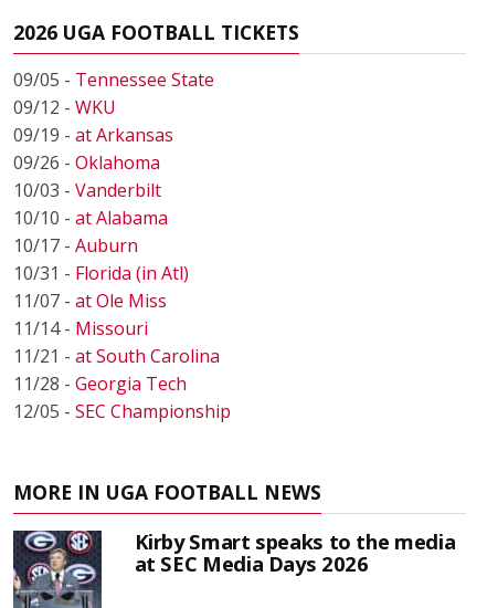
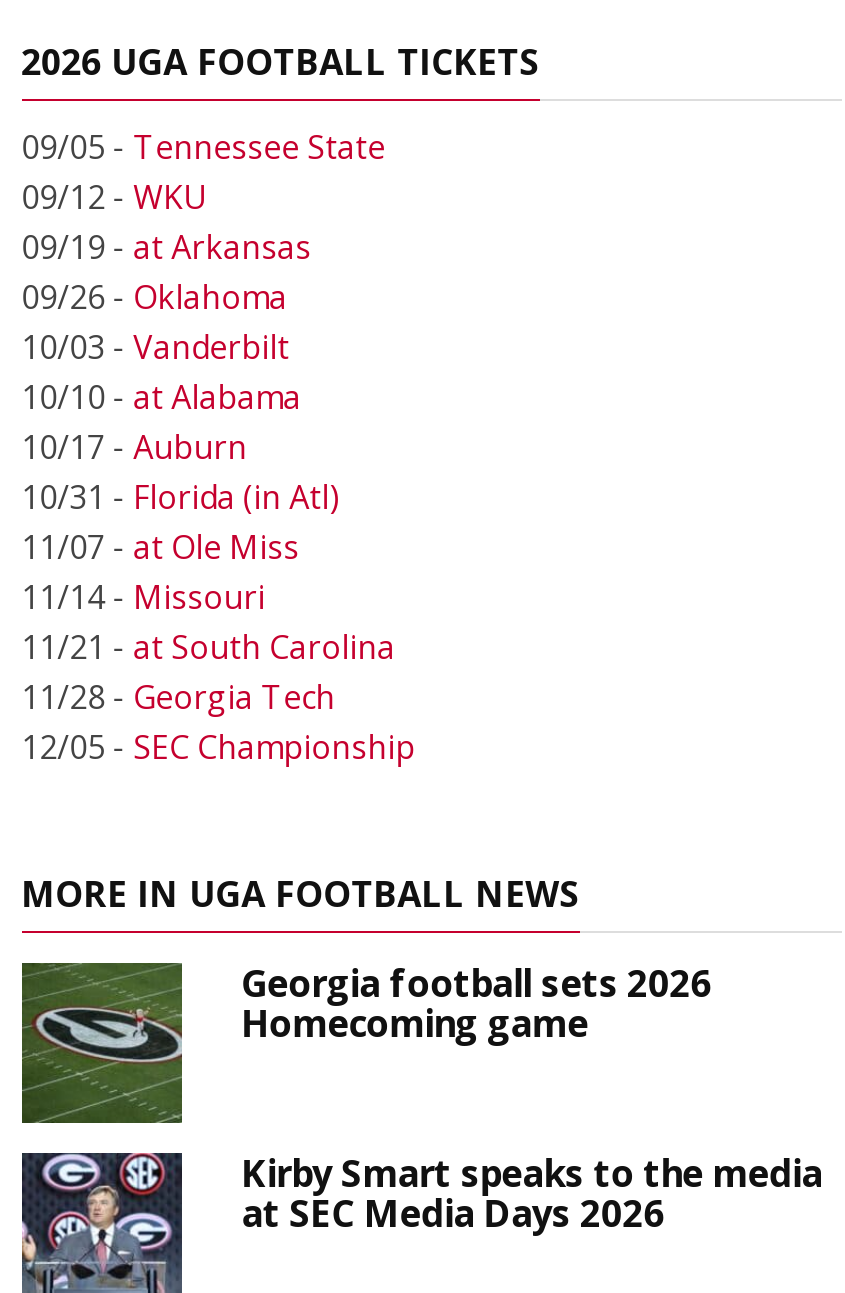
none -> [20,957,712,1125] [image] | Georgia football sets 2026 | Homecoming game

